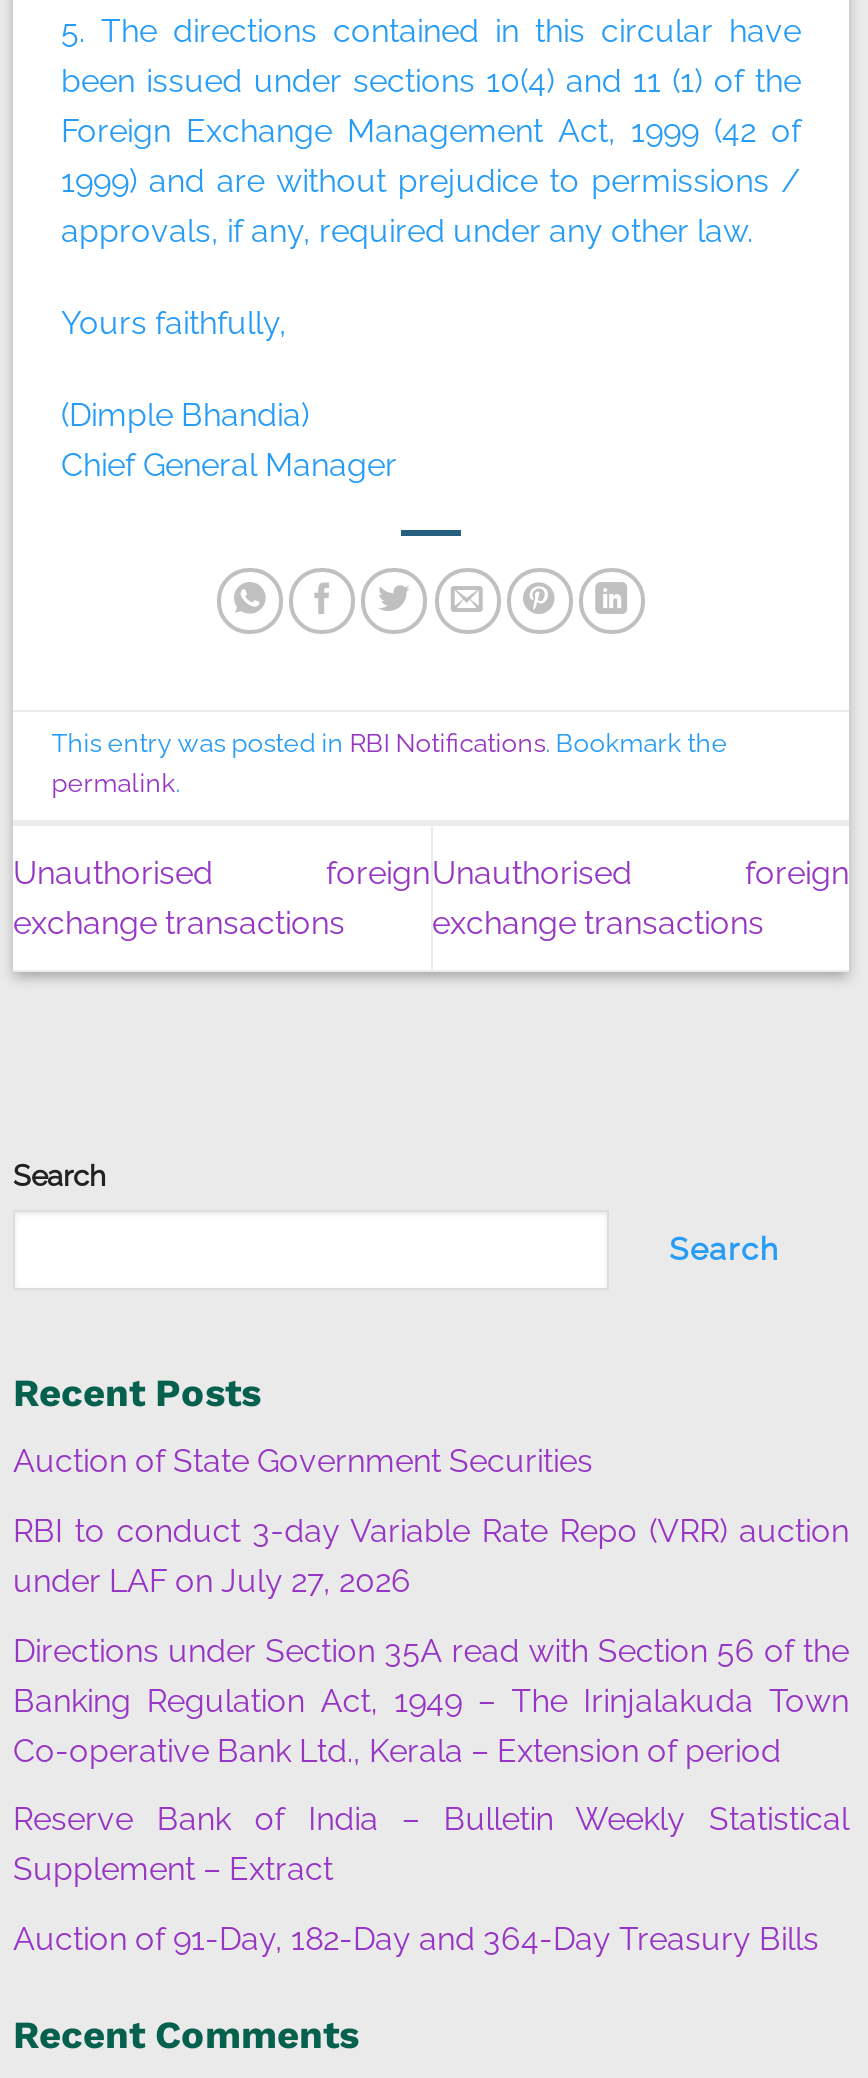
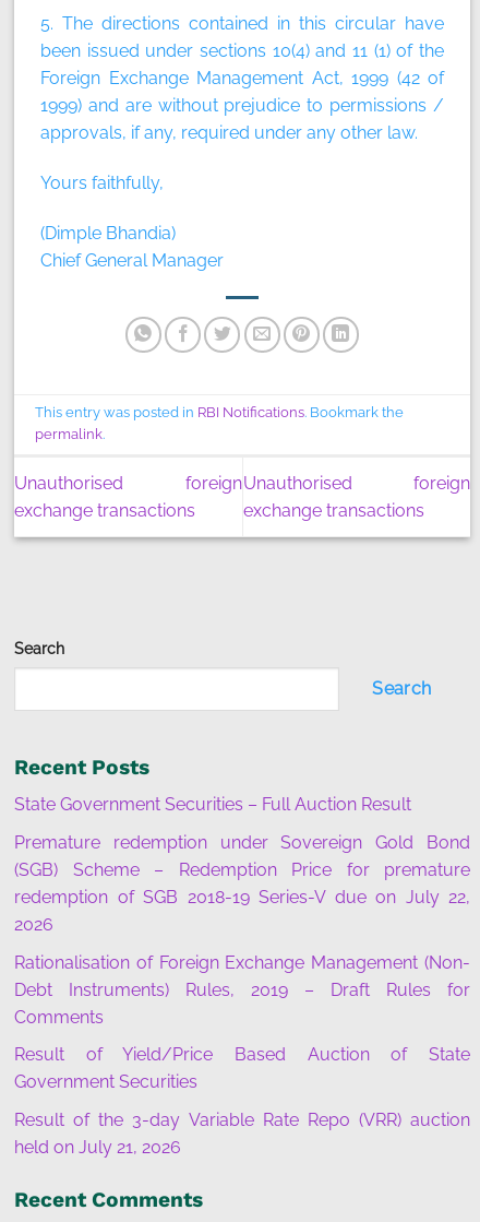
[13,1443,593,1481] Auction of State Government Securities -> [14,794,411,815] State Government Securities – Full Auction Result
[13,1512,849,1600] RBI to conduct 3-day Variable Rate Repo (VRR) auction | under LAF on July 27, 2026 -> [14,832,470,935] Premature redemption under Sovereign Gold Bond | (SGB) Scheme – Redemption Price for premature | redemption of SGB 2018-19 Series-V due on July 22, | 2026
[13,1631,849,1769] Directions under Section 35A read with Section 56 of the | Banking Regulation Act, 1949 – The Irinjalakuda Town | Co-operative Bank Ltd., Kerala – Extension of period -> [14,952,470,1027] Rationalisation of Foreign Exchange Management (Non- | Debt Instruments) Rules, 2019 – Draft Rules for | Comments
[13,1800,849,1888] Reserve Bank of India – Bulletin Weekly Statistical | Supplement – Extract -> [14,1044,470,1092] Result of Yield/Price Based Auction of State | Government Securities
[13,1920,819,1958] Auction of 91-Day, 182-Day and 364-Day Treasury Bills -> [14,1109,470,1157] Result of the 3-day Variable Rate Repo (VRR) auction | held on July 21, 2026

